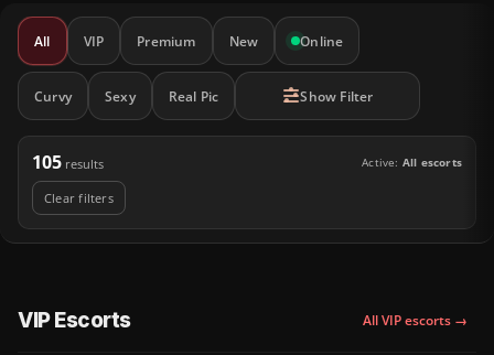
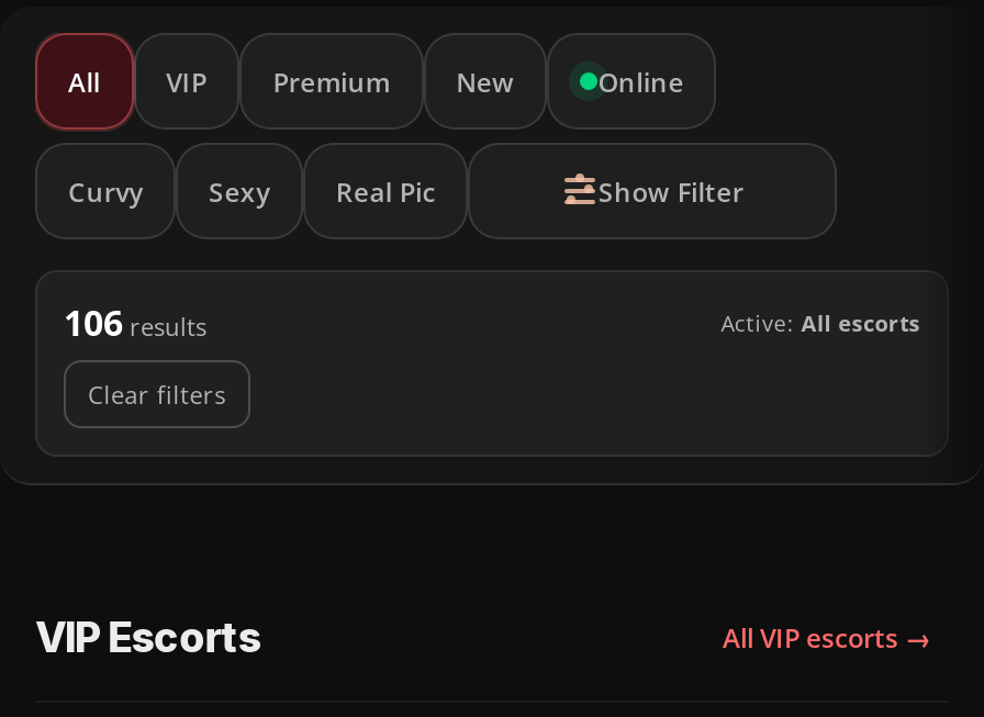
[32,150,104,174] 105 results -> [64,299,206,347] 106 results

